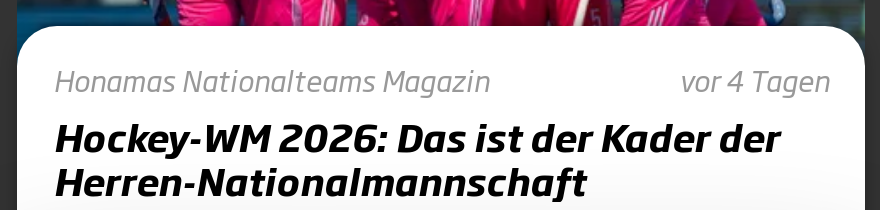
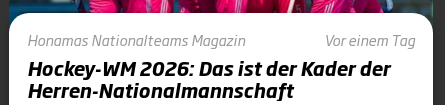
[679,58,829,100] vor 4 Tagen -> [324,29,415,50] Vor einem Tag

